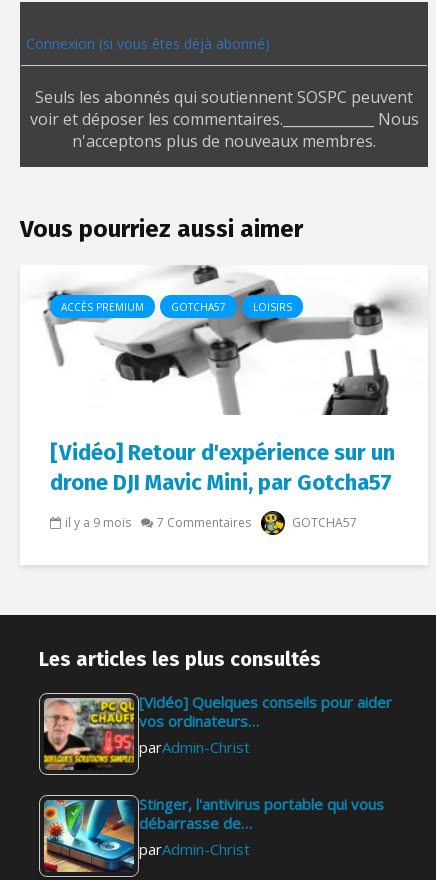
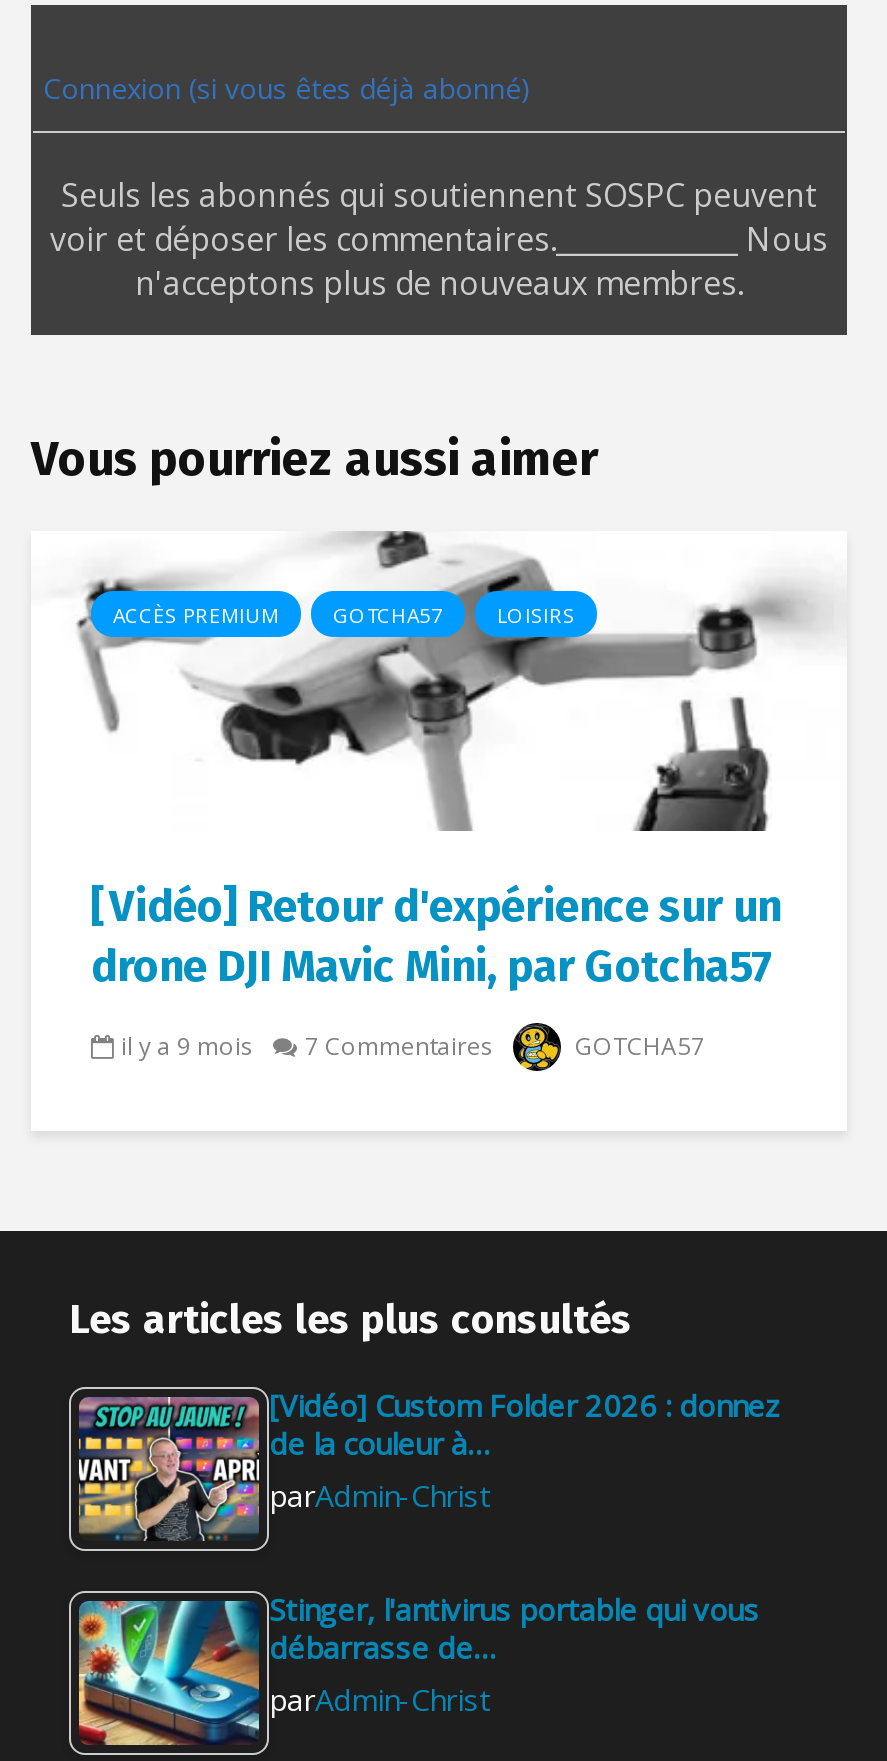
[43,692,392,771] [image] | [Vidéo] Quelques conseils pour aider | vos ordinateurs… -> [77,1385,781,1542] [image] | [Vidéo] Custom Folder 2026 : donnez | de la couleur à…

